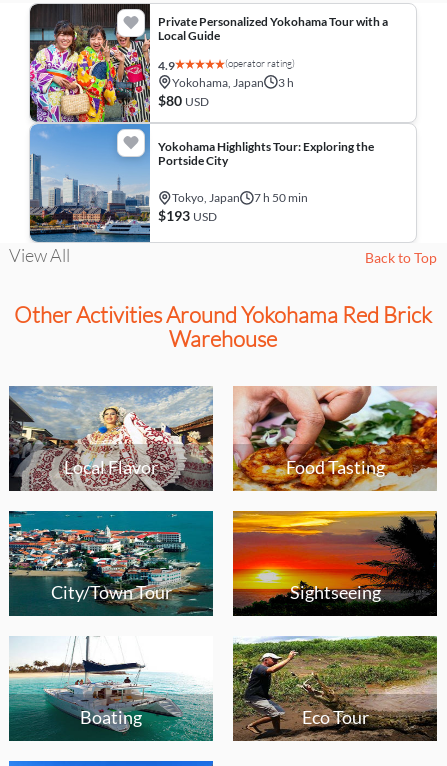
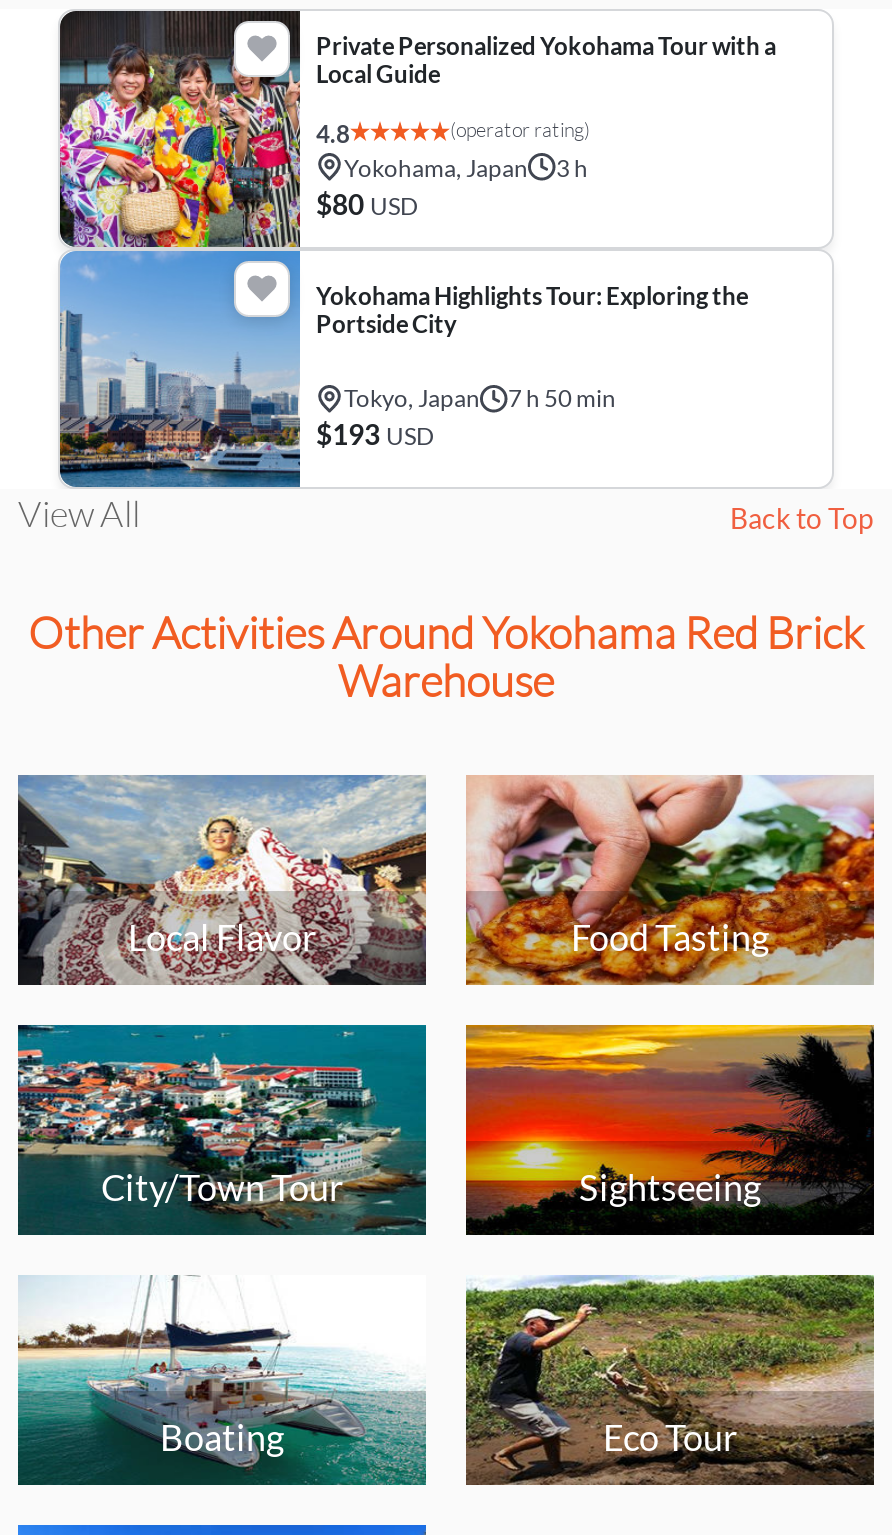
[158,58,175,73] 4.9 -> [316,119,350,149] 4.8

